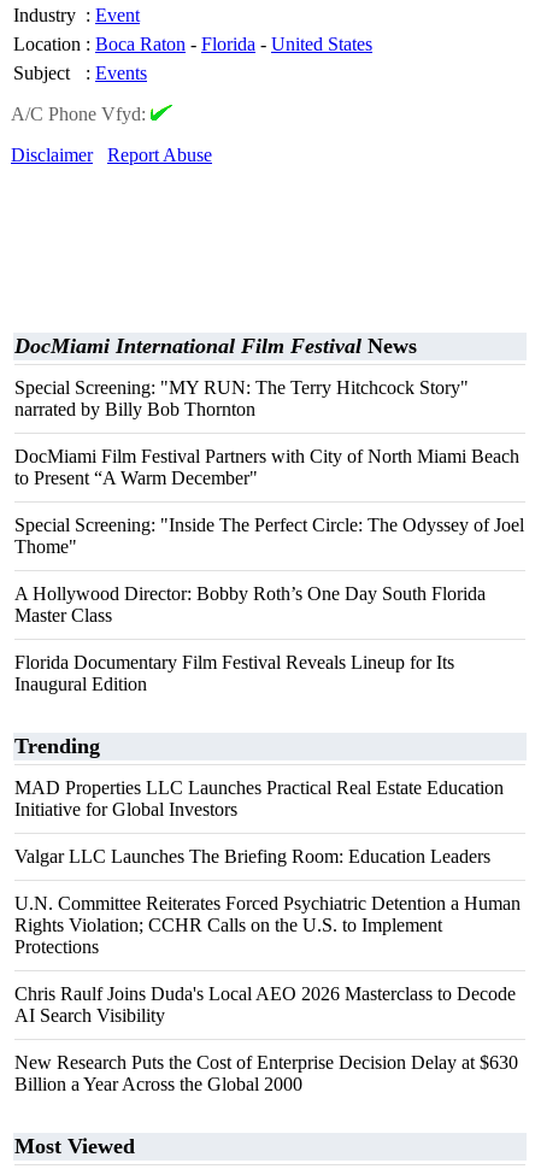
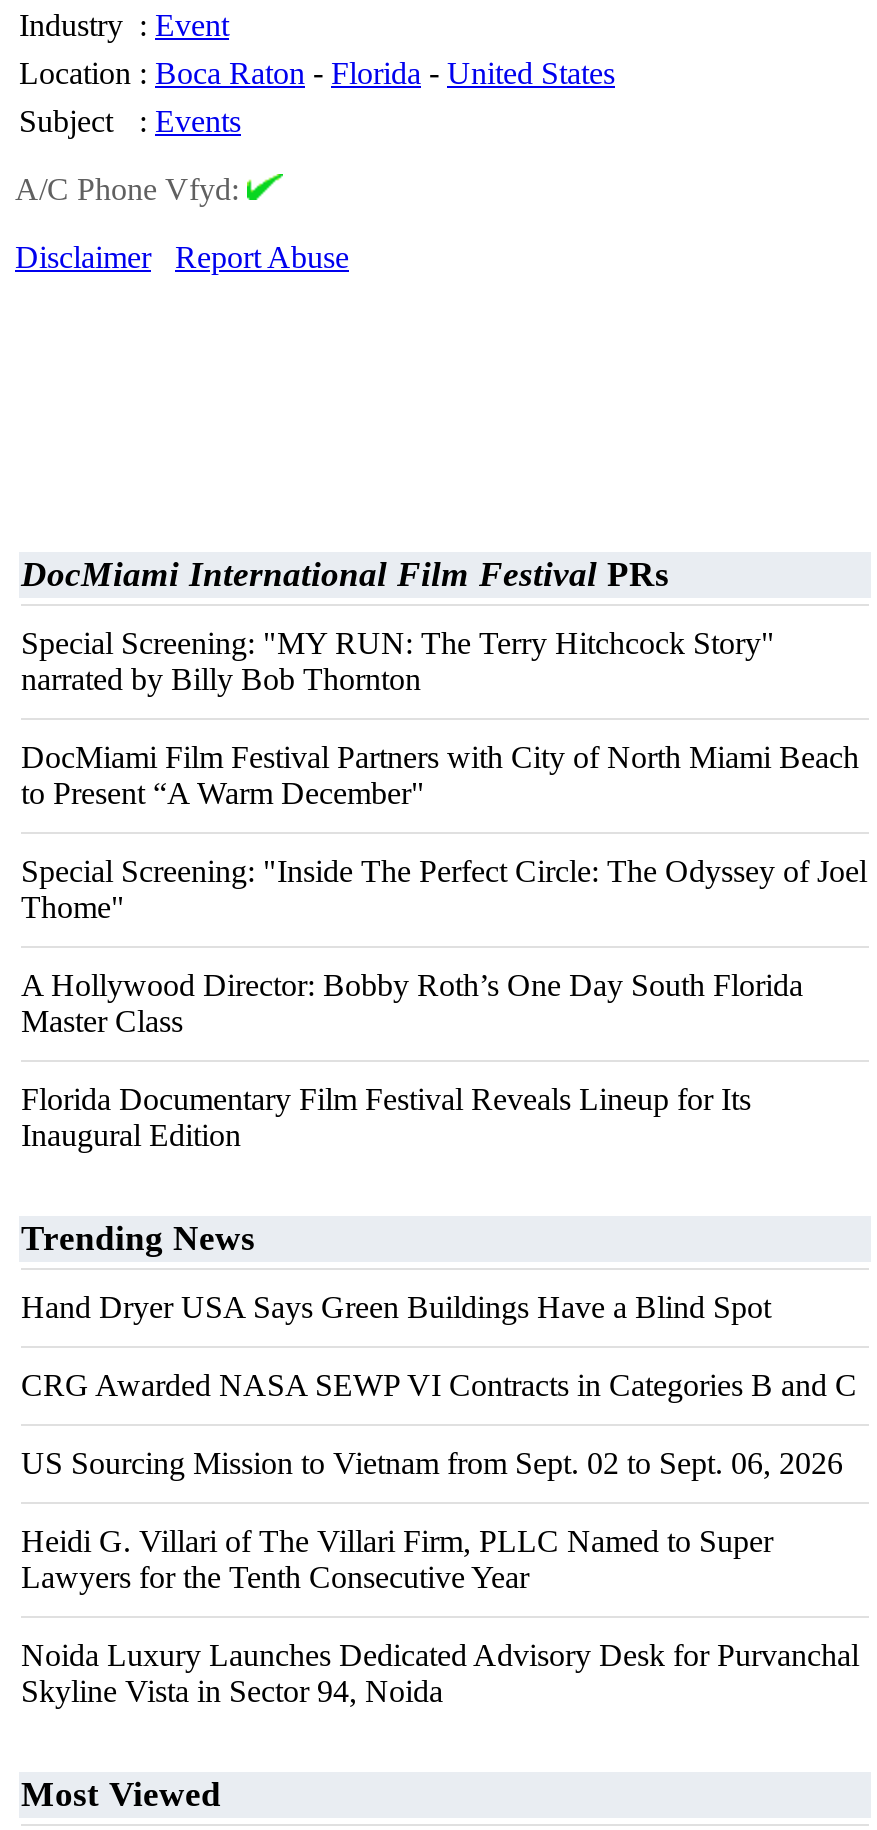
[14,334,417,358] DocMiami International Film Festival News -> [21,554,669,594] DocMiami International Film Festival PRs
[14,734,100,758] Trending -> [21,1218,255,1258] Trending News
[14,777,504,820] MAD Properties LLC Launches Practical Real Estate Education | Initiative for Global Investors -> [21,1290,771,1324] Hand Dryer USA Says Green Buildings Have a Blind Spot
[14,846,490,867] Valgar LLC Launches The Briefing Room: Education Leaders -> [21,1368,857,1402] CRG Awarded NASA SEWP VI Contracts in Categories B and C
[14,893,521,957] U.N. Committee Reiterates Forced Psychiatric Detention a Human | Rights Violation; CCHR Calls on the U.S. to Implement | Protections -> [21,1446,843,1480] US Sourcing Mission to Vietnam from Sept. 02 to Sept. 06, 2026
[14,983,516,1026] Chris Raulf Joins Duda's Local AEO 2026 Masterclass to Decode | AI Search Visibility -> [21,1524,773,1594] Heidi G. Villari of The Villari Firm, PLLC Named to Super | Lawyers for the Tenth Consecutive Year
[14,1052,518,1094] New Research Puts the Cost of Enterprise Decision Delay at $630 | Billion a Year Across the Global 2000 -> [21,1638,859,1708] Noida Luxury Launches Dedicated Advisory Desk for Purvanchal | Skyline Vista in Sector 94, Noida

